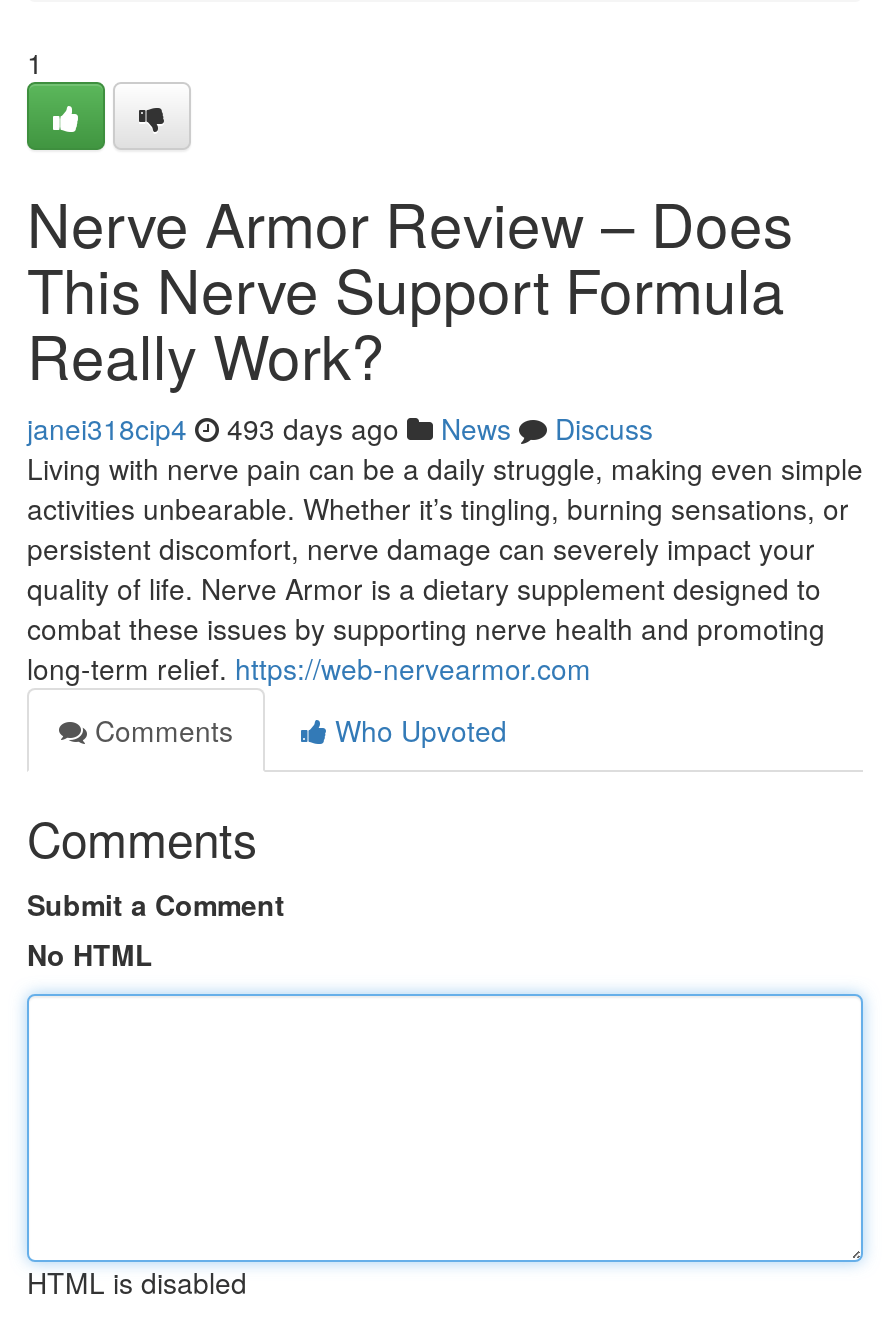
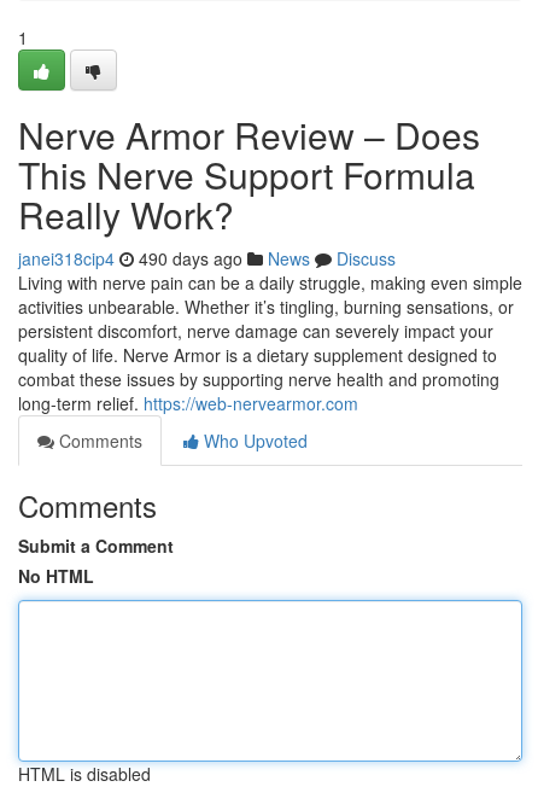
[27,408,653,448] janei318cip4 493 days ago News Discuss -> [18,246,396,270] janei318cip4 490 days ago News Discuss

